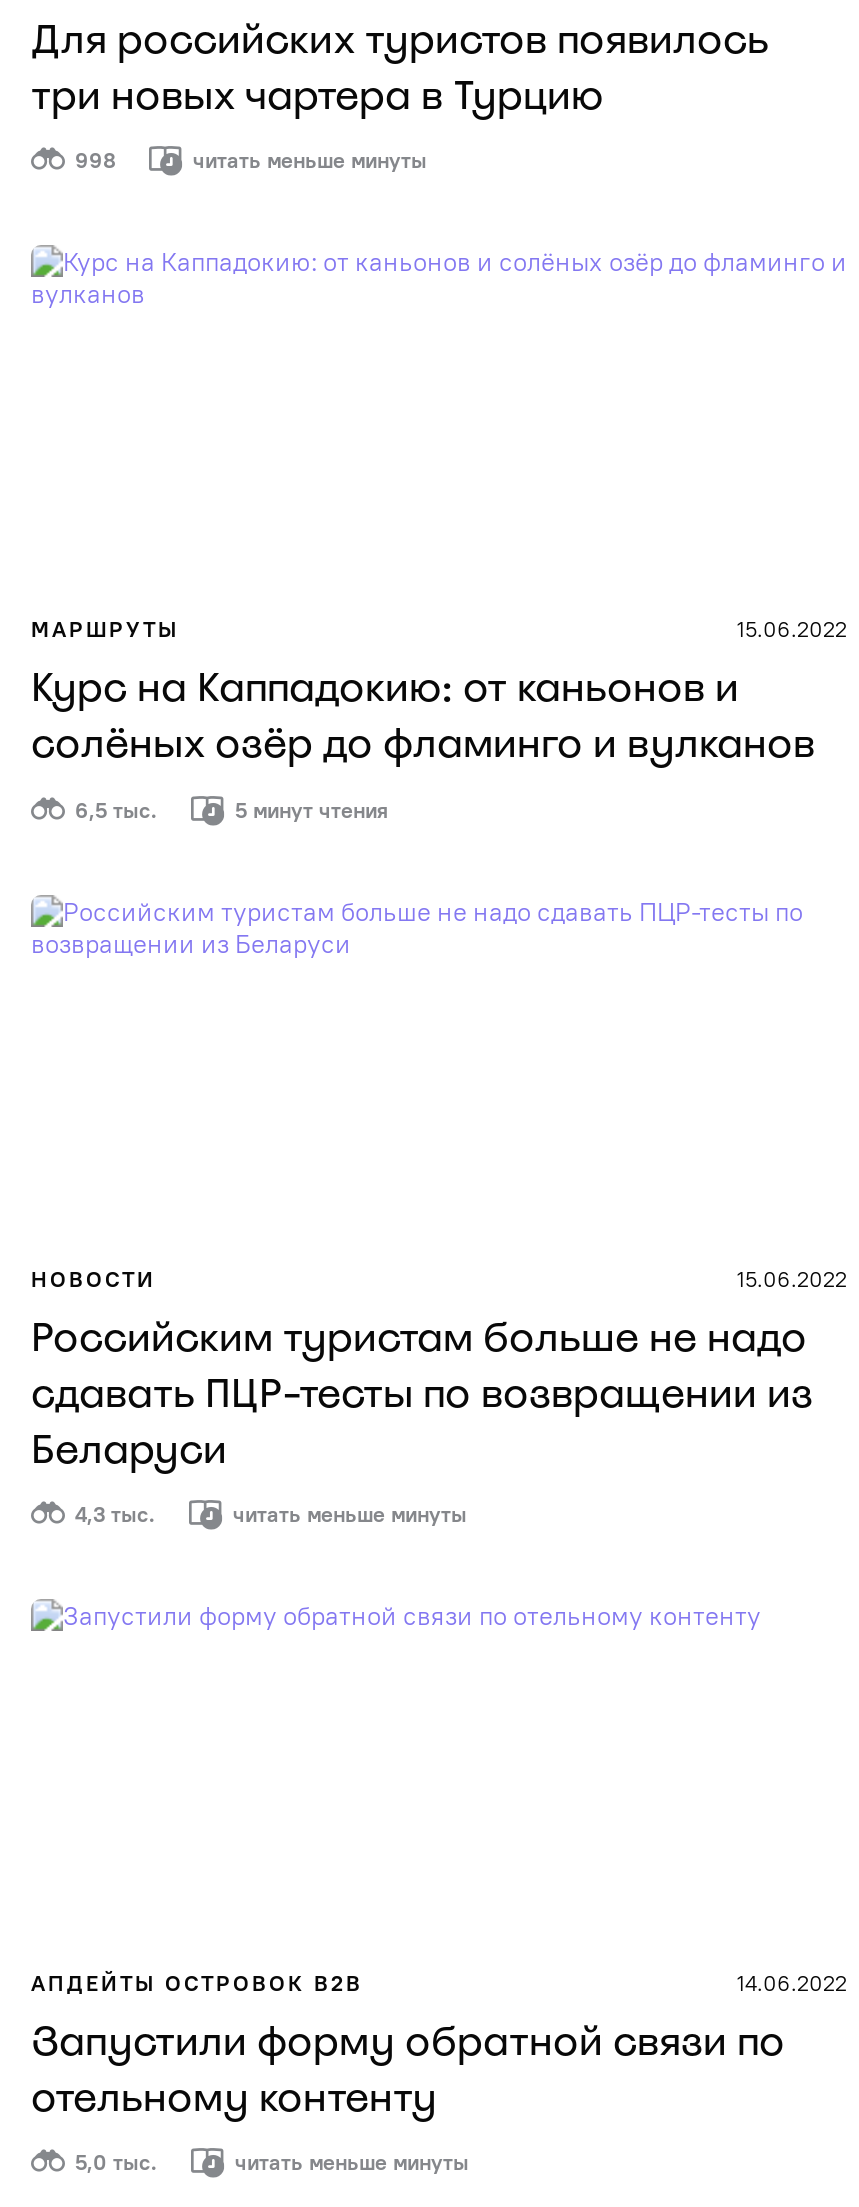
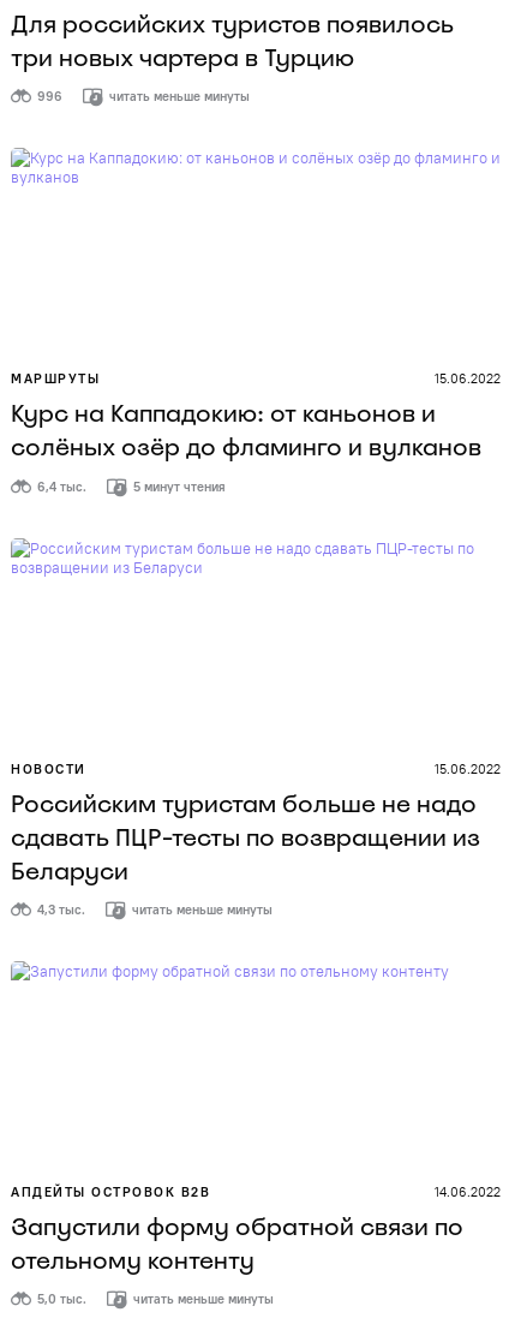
[69,146,115,174] 998 -> [34,88,62,105] 996
[69,795,157,823] 6,5 тыс. -> [34,478,86,495] 6,4 тыс.

